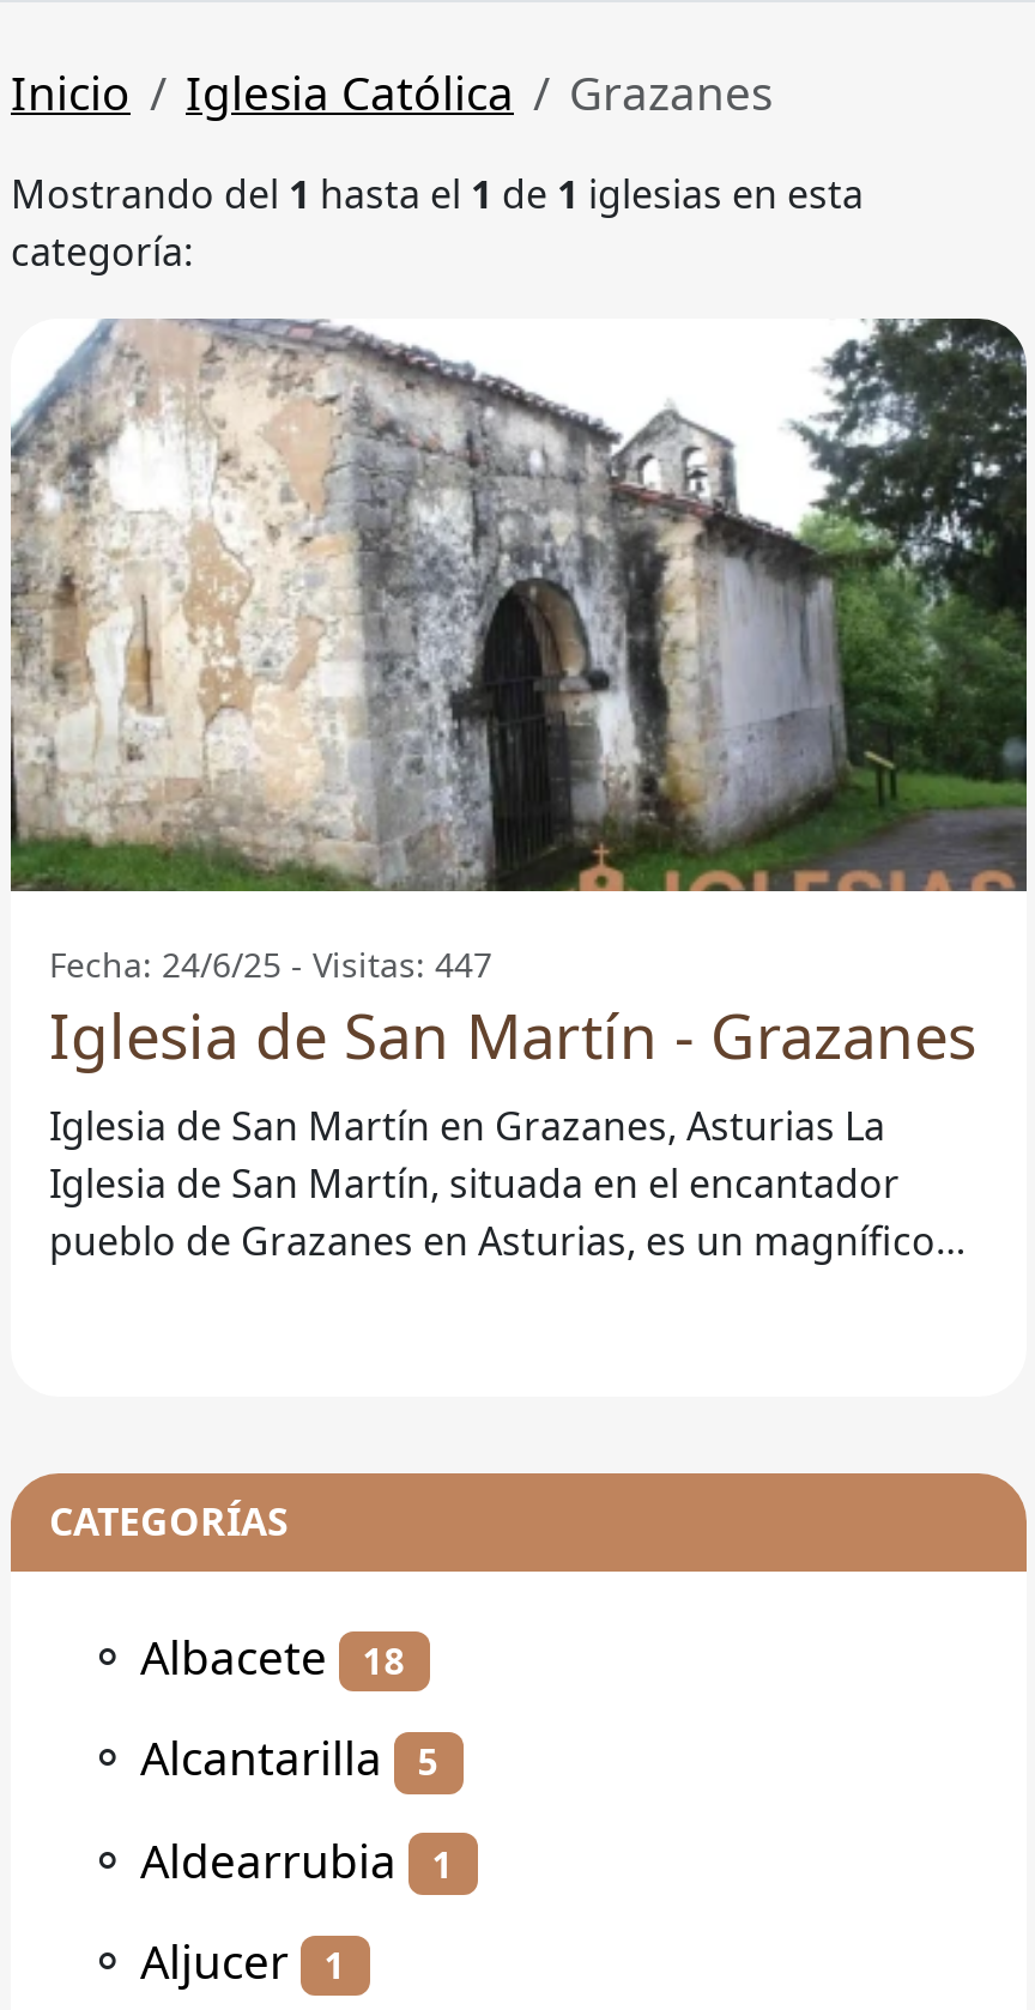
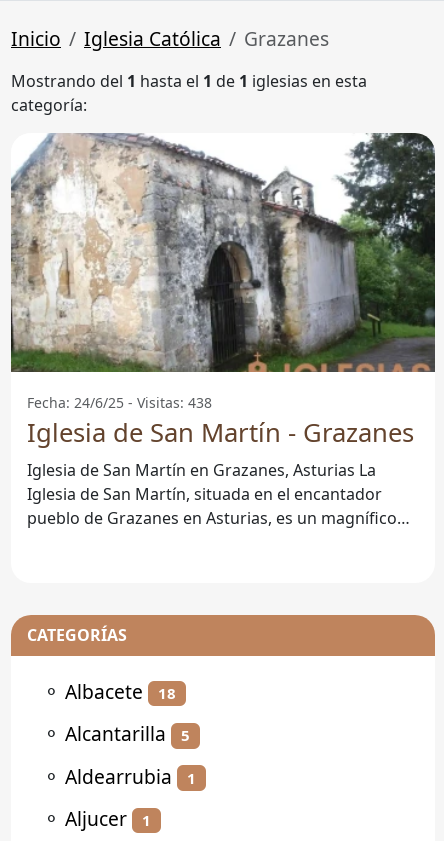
[49,940,492,986] Fecha: 24/6/25 - Visitas: 447 -> [27,392,212,411] Fecha: 24/6/25 - Visitas: 438

